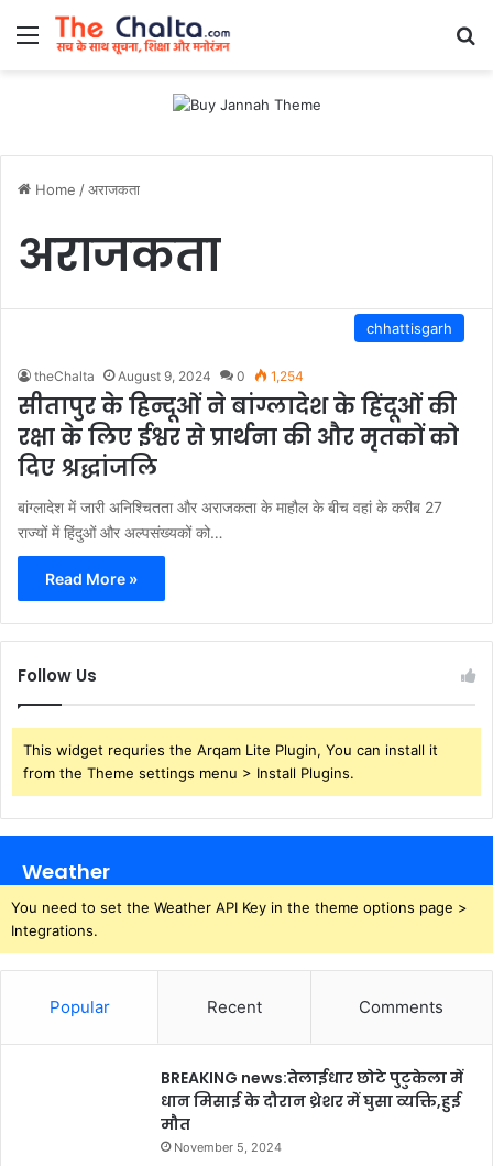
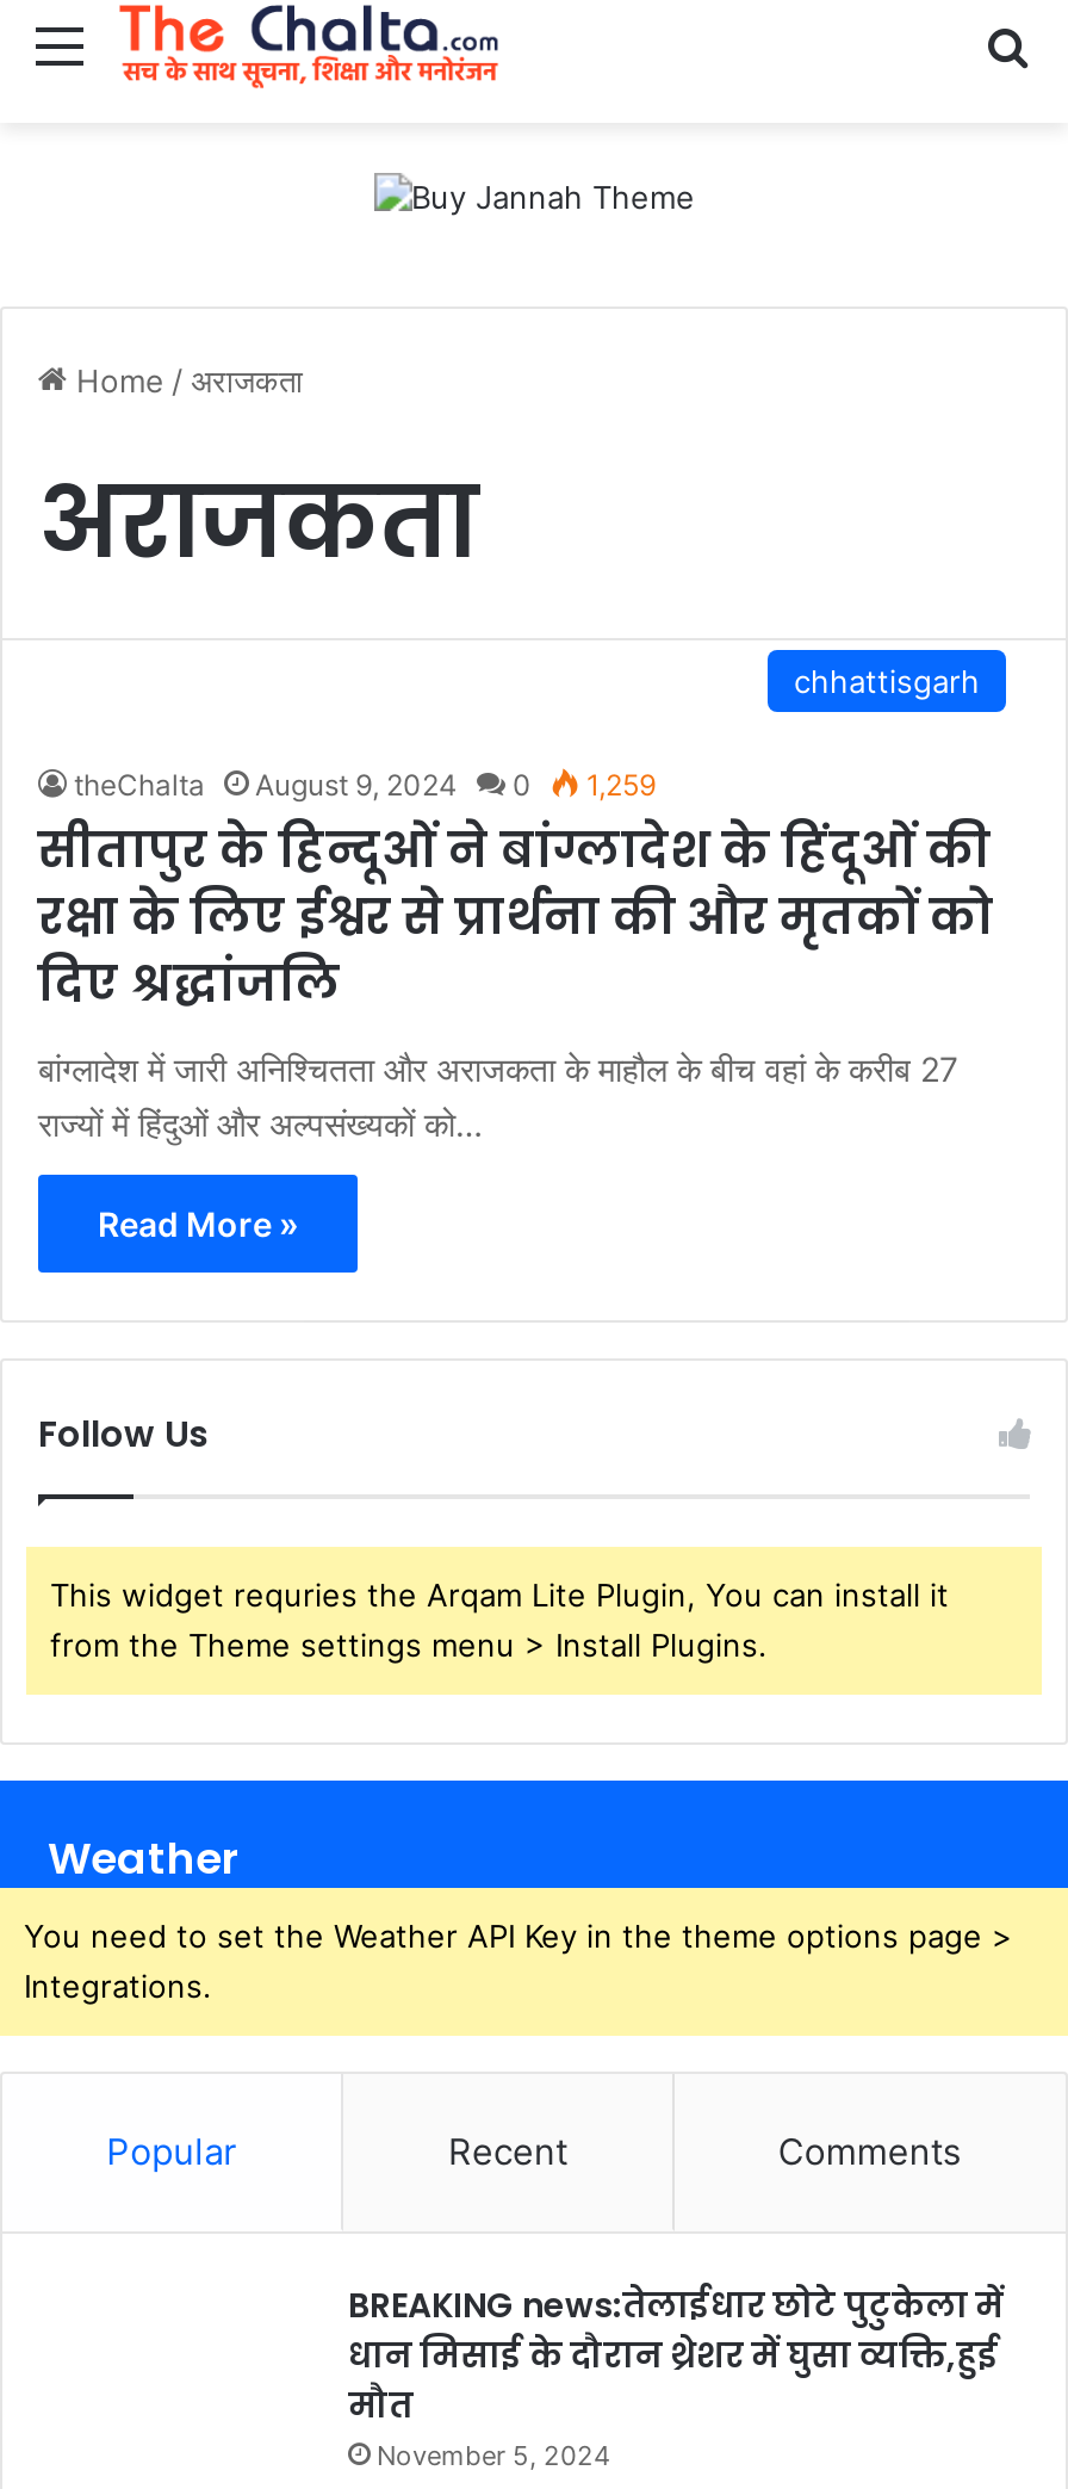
[34,368,304,385] theChalta August 9, 2024 0 1,254 -> [74,768,656,804] theChalta August 9, 2024 0 1,259

